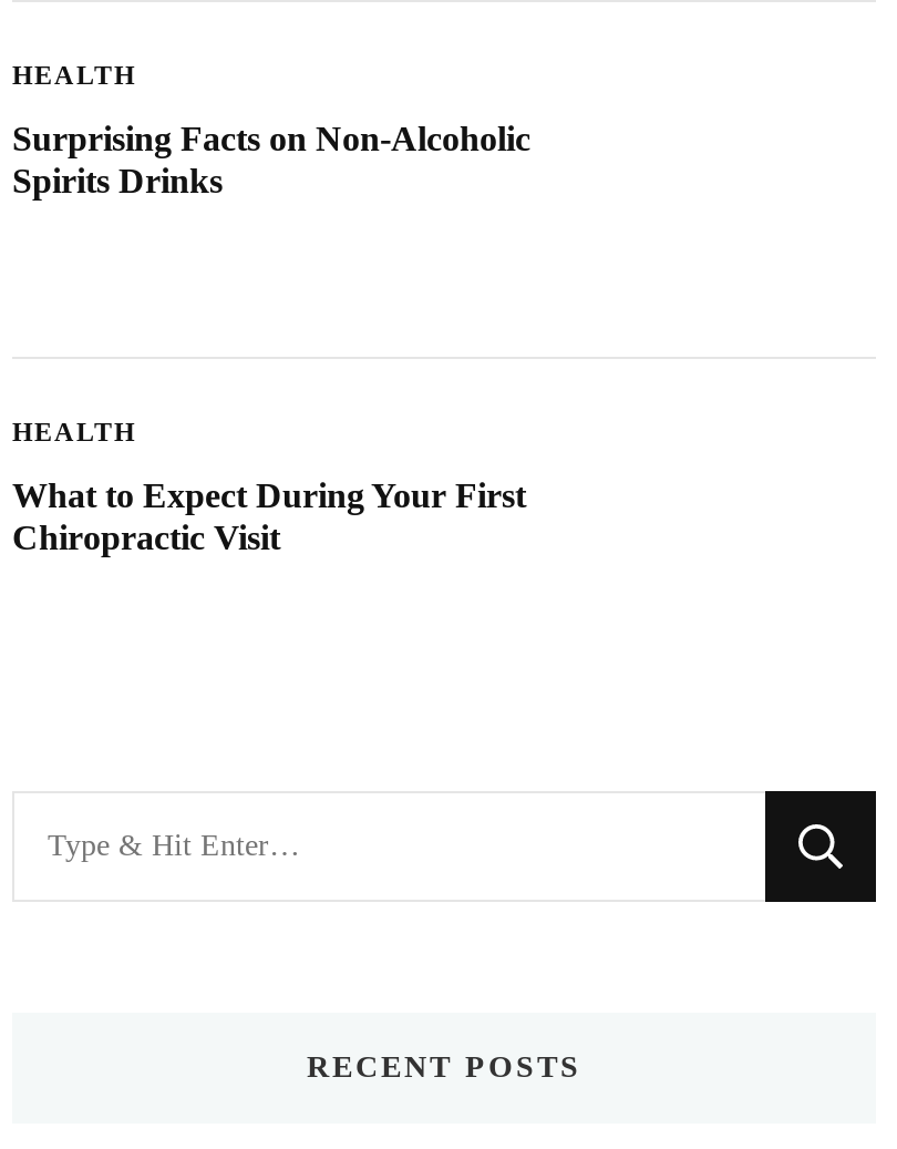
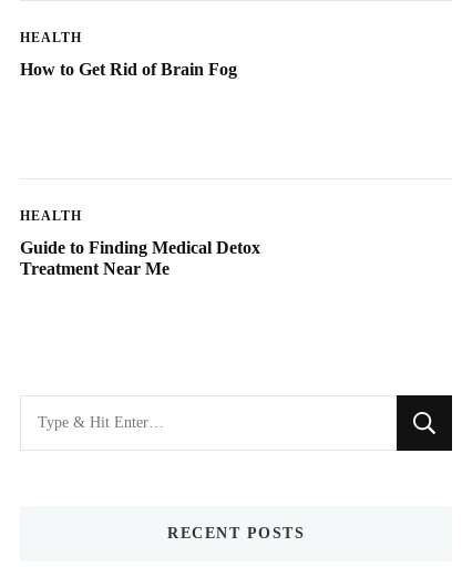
[12,119,530,199] Surprising Facts on Non-Alcoholic | Spirits Drinks -> [20,59,237,78] How to Get Rid of Brain Fog
[12,476,526,556] What to Expect During Your First | Chiropractic Visit -> [20,238,260,278] Guide to Finding Medical Detox | Treatment Near Me

